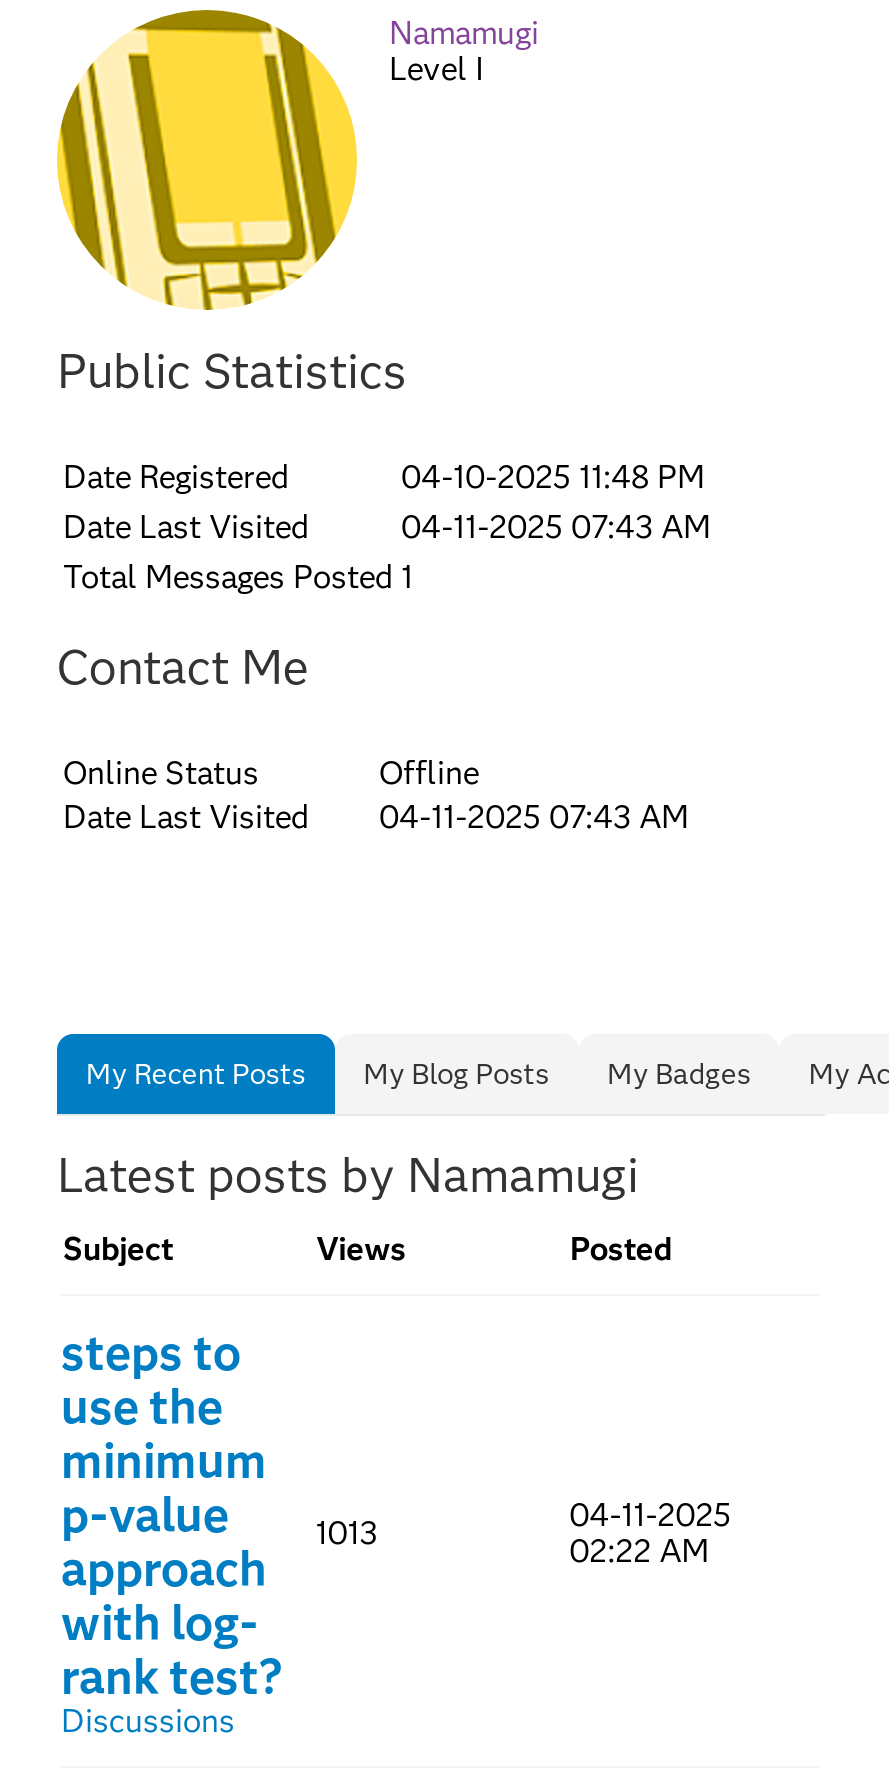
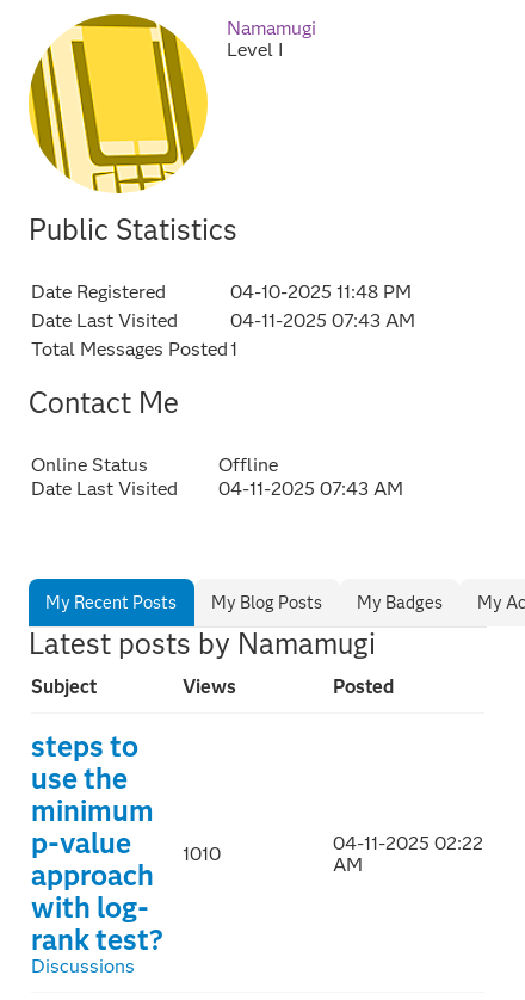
[315,1495,731,1569] 1013 | 04-11-2025 | 02:22 AM -> [182,831,484,875] 1010 | 04-11-2025 02:22 | AM

